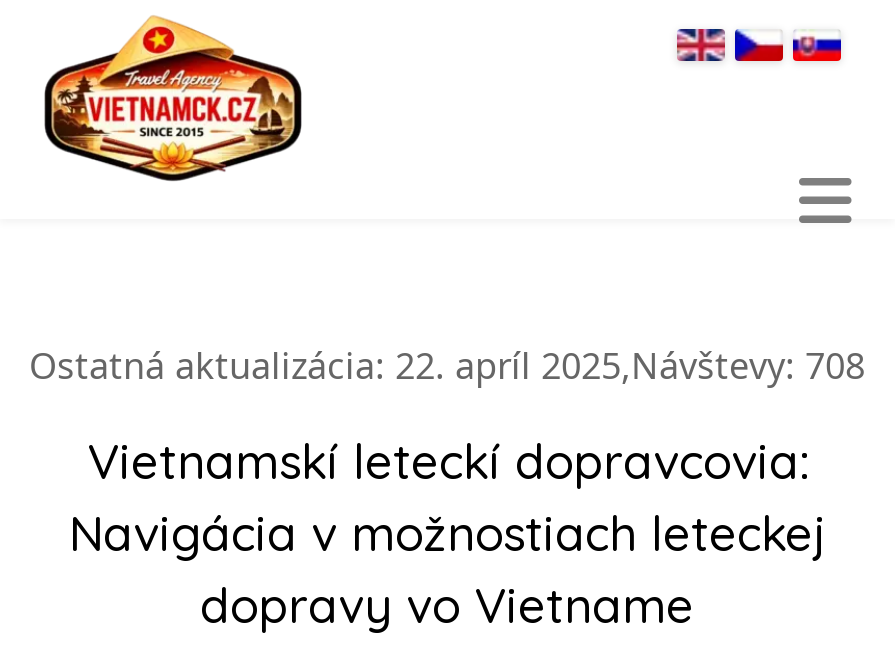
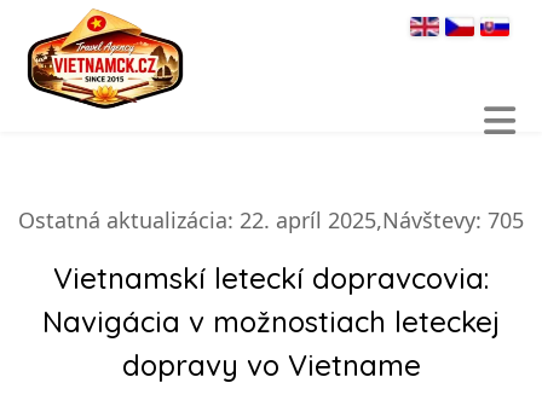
[29,341,865,389] Ostatná aktualizácia: 22. apríl 2025 Návštevy: 708 -> [18,205,524,234] Ostatná aktualizácia: 22. apríl 2025 Návštevy: 705

